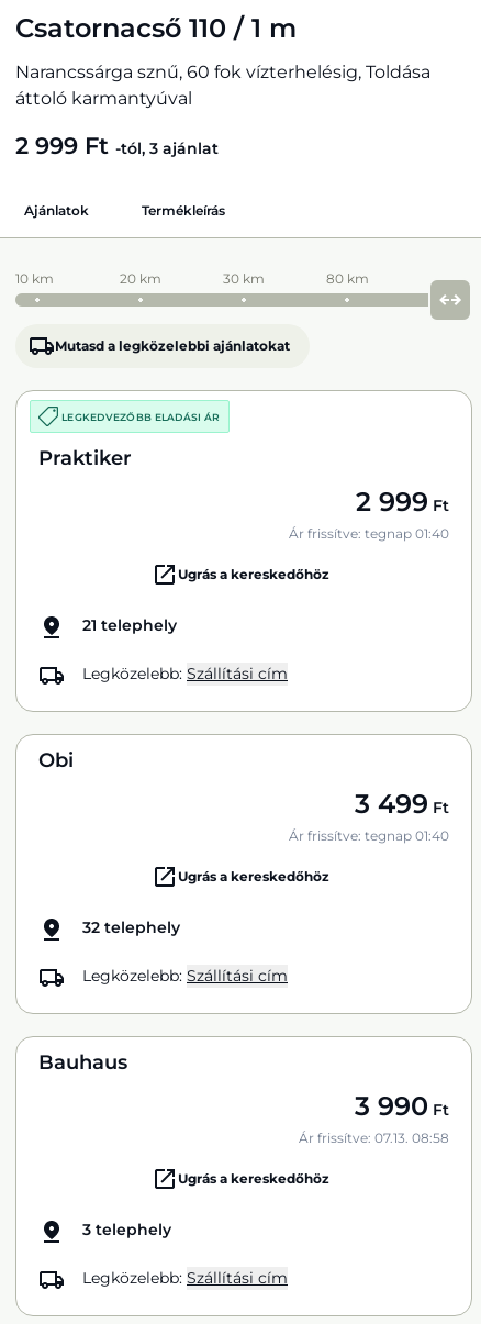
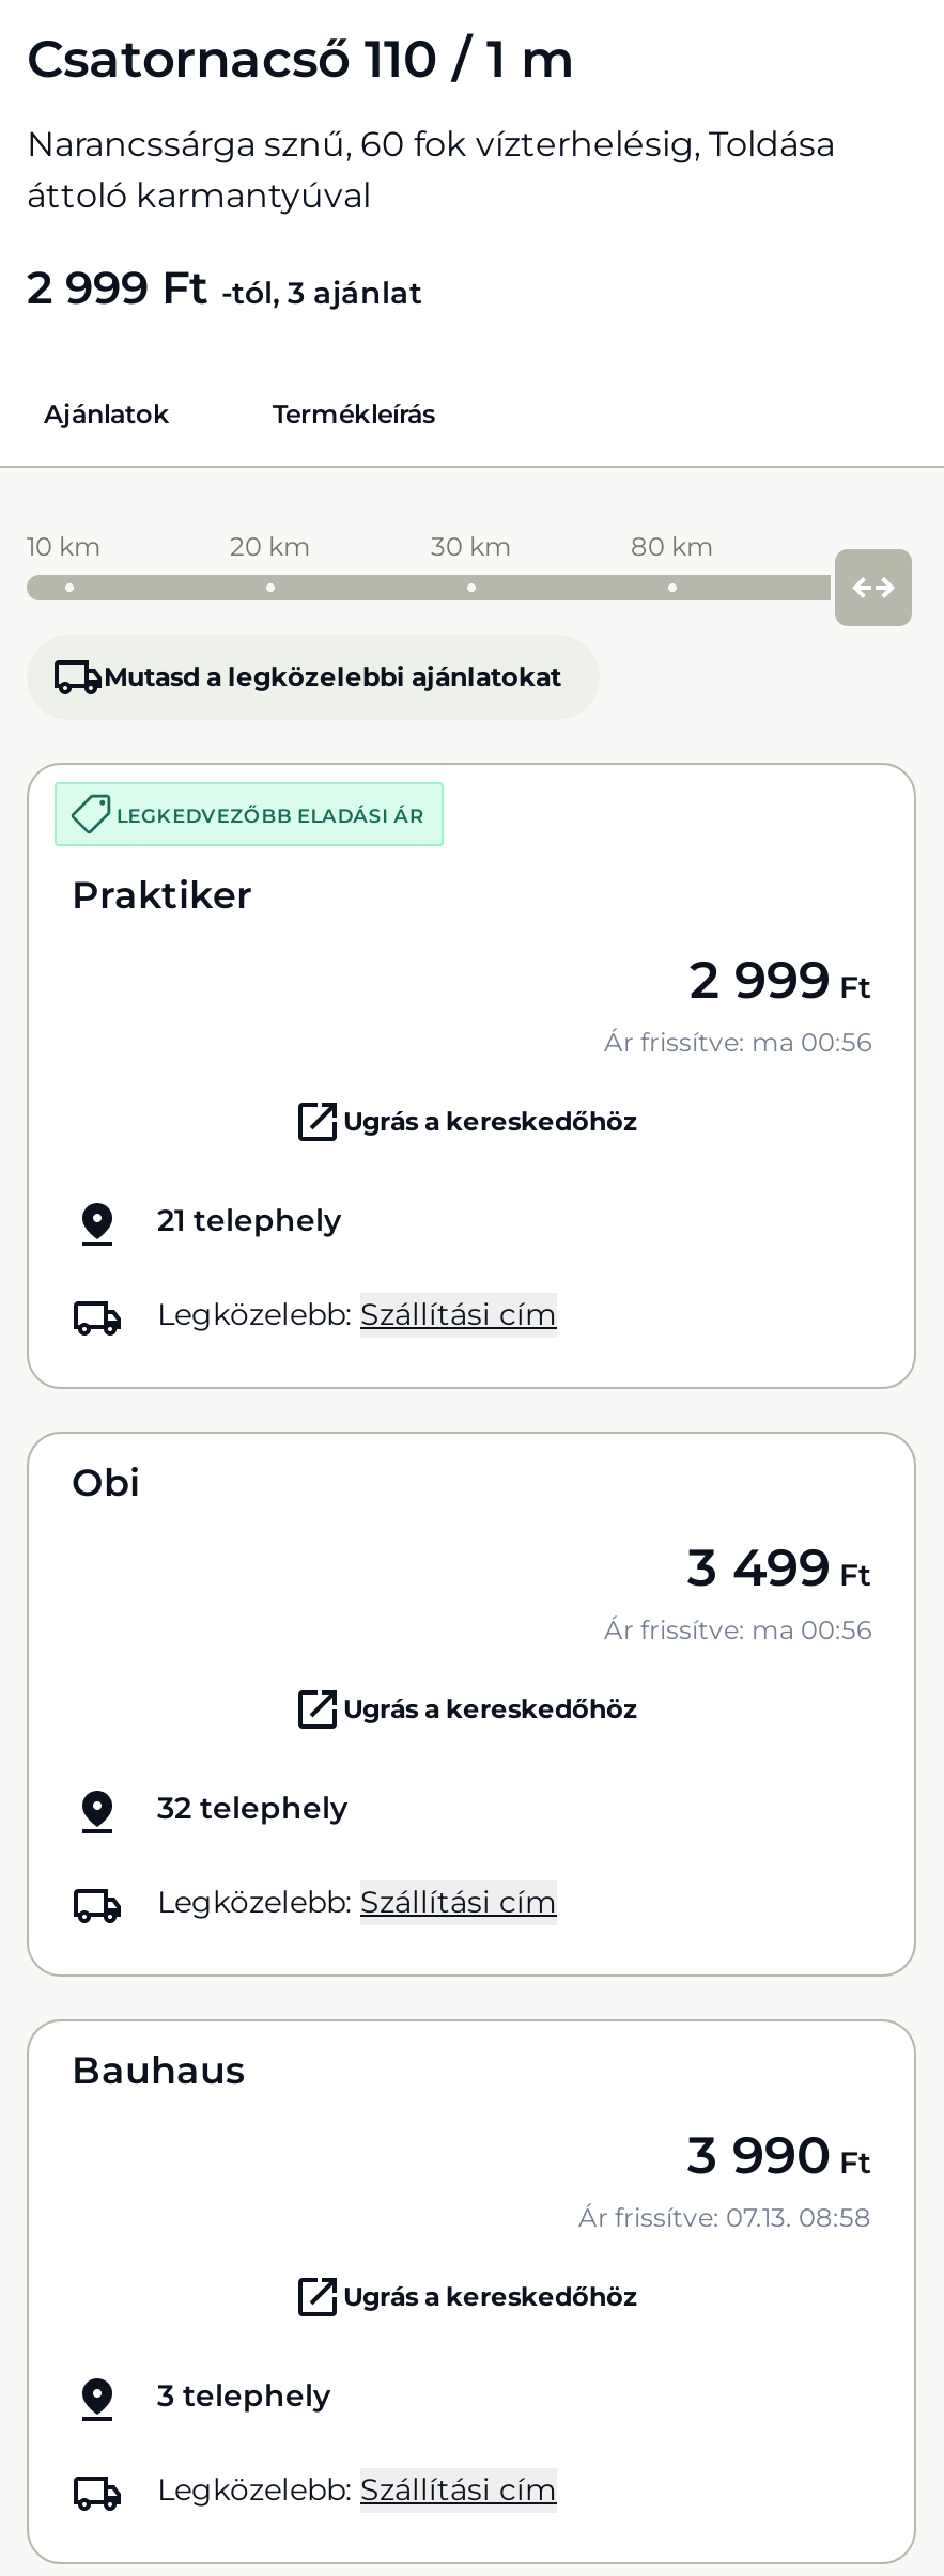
[289,525,449,542] Ár frissítve: tegnap 01:40 -> [604,1026,871,1058] Ár frissítve: ma 00:56
[289,827,449,844] Ár frissítve: tegnap 01:40 -> [604,1613,871,1645] Ár frissítve: ma 00:56

